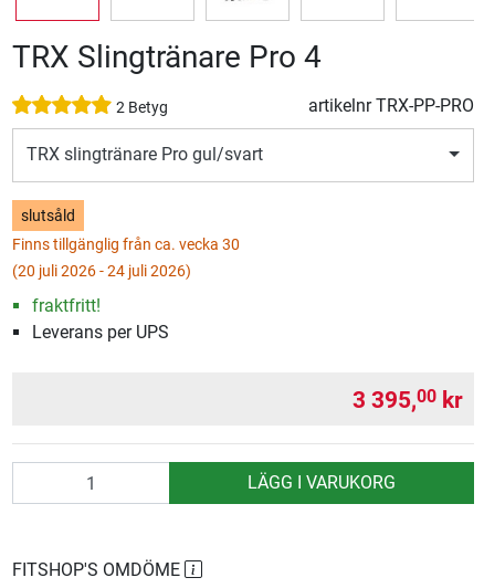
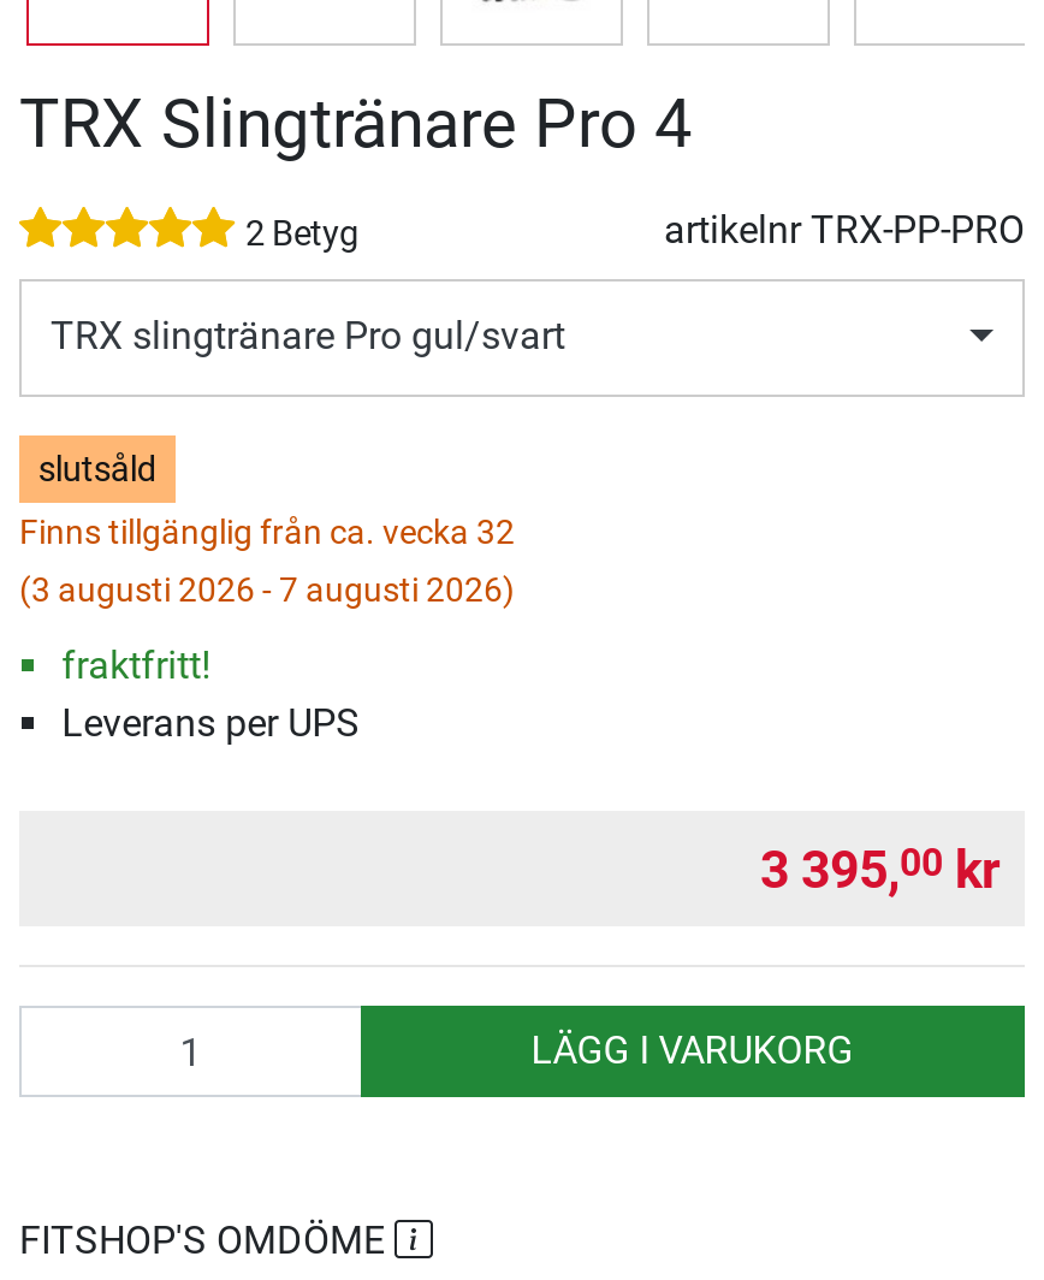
[12,236,240,253] Finns tillgänglig från ca. vecka 30 -> [19,513,515,551] Finns tillgänglig från ca. vecka 32
[12,262,191,280] (20 juli 2026 - 24 juli 2026) -> [19,571,515,609] (3 augusti 2026 - 7 augusti 2026)

